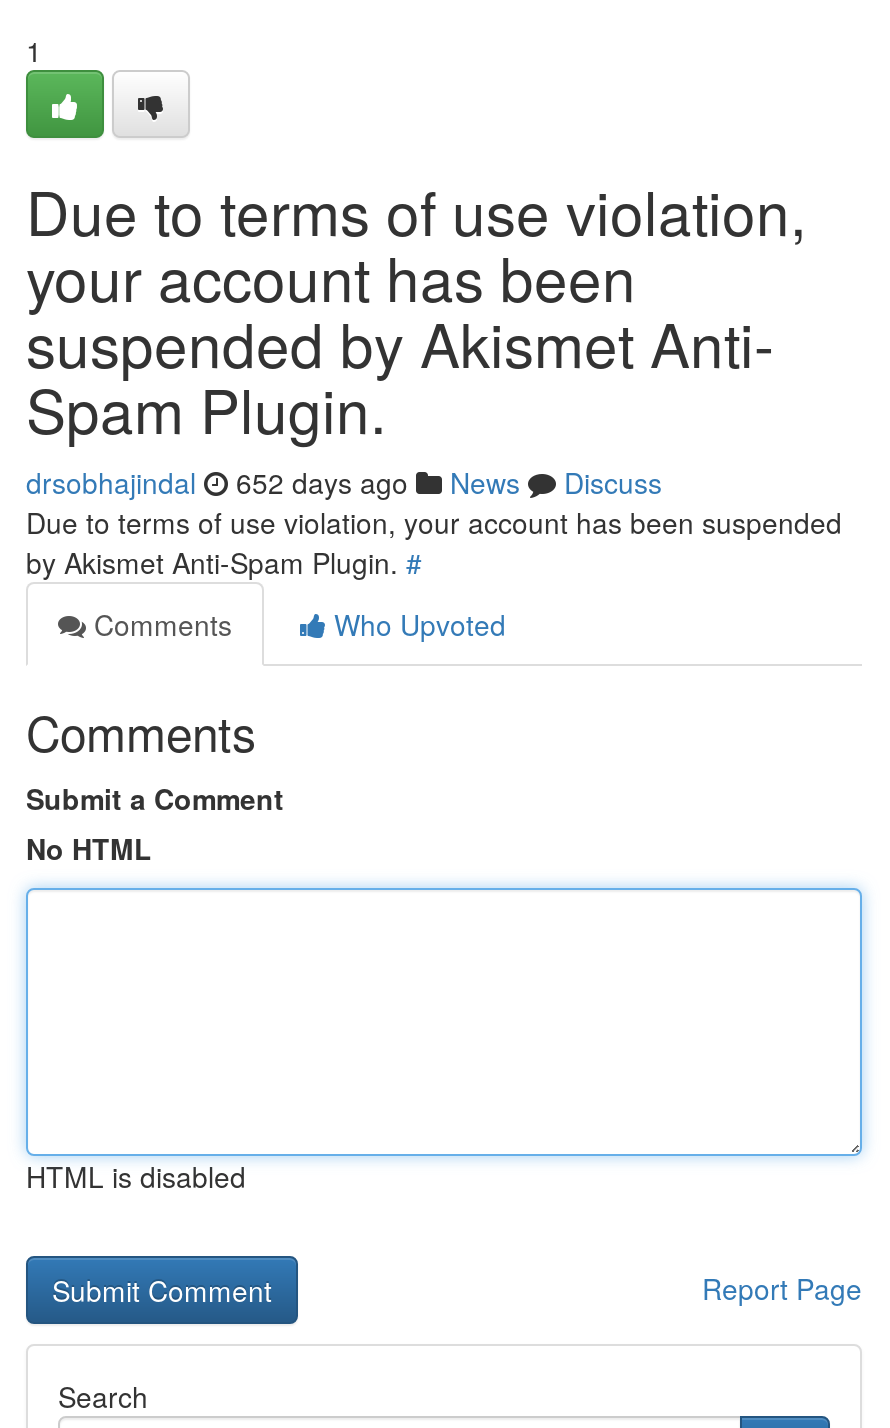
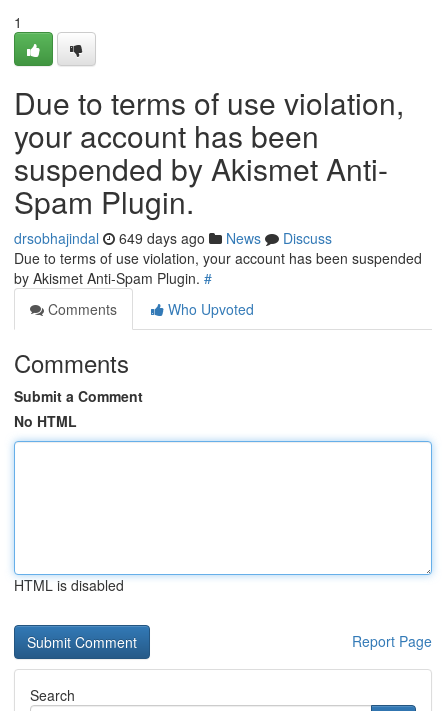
[26,462,662,502] drsobhajindal 652 days ago News Discuss -> [14,228,332,248] drsobhajindal 649 days ago News Discuss

